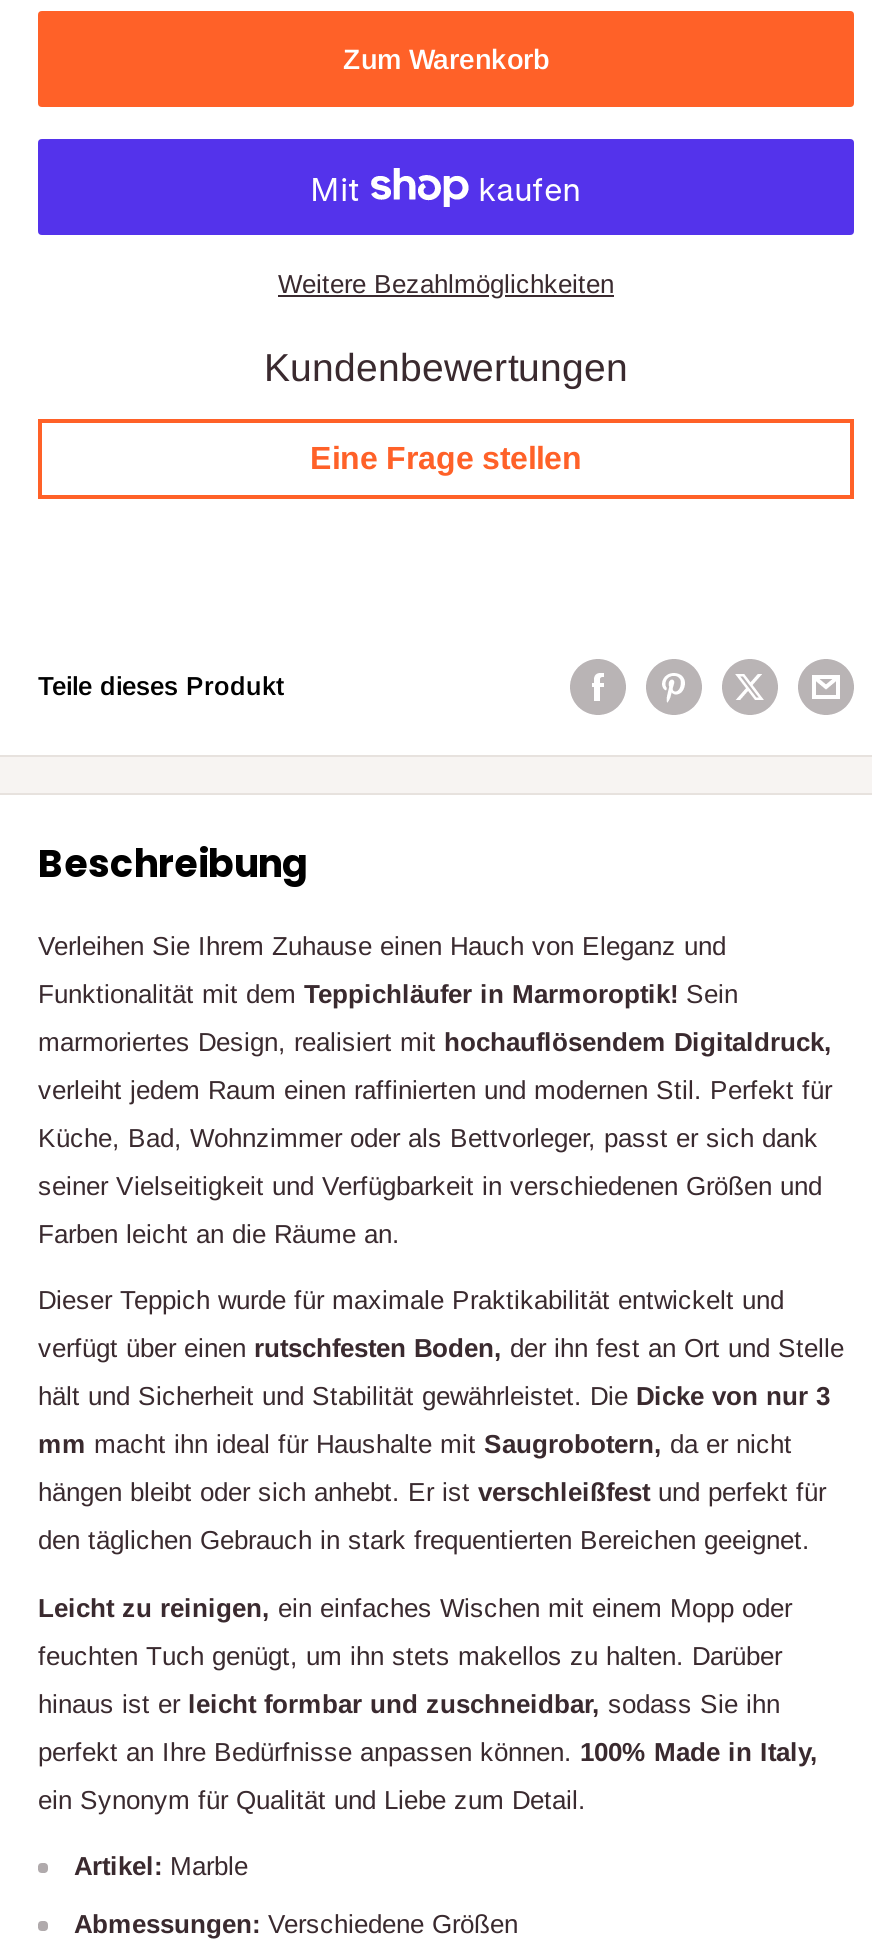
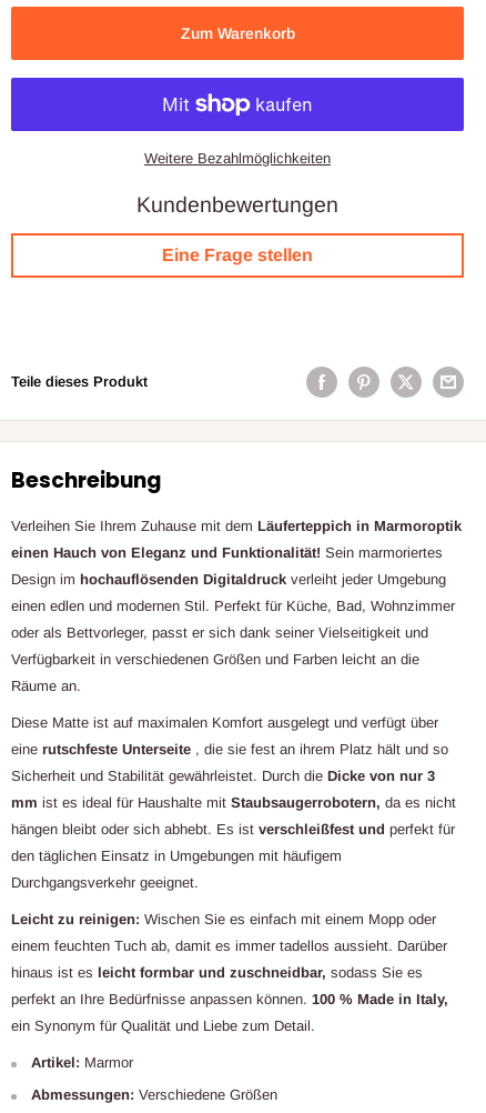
[38,932,844,1766] Verleihen Sie Ihrem Zuhause einen Hauch von Eleganz und | Funktionalität mit dem Teppichläufer in Marmoroptik! Sein | marmoriertes Design, realisiert mit hochauflösendem Digitaldruck, | verleiht jedem Raum einen raffinierten und modernen Stil. Perfekt für | Küche, Bad, Wohnzimmer oder als Bettvorleger, passt er sich dank | seiner Vielseitigkeit und Verfügbarkeit in verschiedenen Größen und | Farben leicht an die Räume an. | Dieser Teppich wurde für maximale Praktikabilität entwickelt und | verfügt über einen rutschfesten Boden, der ihn fest an Ort und Stelle | hält und Sicherheit und Stabilität gewährleistet. Die Dicke von nur 3 | mm macht ihn ideal für Haushalte mit Saugrobotern, da er nicht | hängen bleibt oder sich anhebt. Er ist verschleißfest und perfekt für | den täglichen Gebrauch in stark frequentierten Bereichen geeignet. | Leicht zu reinigen, ein einfaches Wischen mit einem Mopp oder | feuchten Tuch genügt, um ihn stets makellos zu halten. Darüber | hinaus ist er leicht formbar und zuschneidbar, sodass Sie ihn | perfekt an Ihre Bedürfnisse anpassen können. 100% Made in Italy, -> [11,518,462,1008] Verleihen Sie Ihrem Zuhause mit dem Läuferteppich in Marmoroptik | einen Hauch von Eleganz und Funktionalität! Sein marmoriertes | Design im hochauflösenden Digitaldruck verleiht jeder Umgebung | einen edlen und modernen Stil. Perfekt für Küche, Bad, Wohnzimmer | oder als Bettvorleger, passt er sich dank seiner Vielseitigkeit und | Verfügbarkeit in verschiedenen Größen und Farben leicht an die | Räume an. | Diese Matte ist auf maximalen Komfort ausgelegt und verfügt über | eine rutschfeste Unterseite, die sie fest an ihrem Platz hält und so | Sicherheit und Stabilität gewährleistet. Durch die Dicke von nur 3 | mm ist es ideal für Haushalte mit Staubsaugerrobotern, da es nicht | hängen bleibt oder sich abhebt. Es ist verschleißfest und perfekt für | den täglichen Einsatz in Umgebungen mit häufigem | Durchgangsverkehr geeignet. | Leicht zu reinigen: Wischen Sie es einfach mit einem Mopp oder | einem feuchten Tuch ab, damit es immer tadellos aussieht. Darüber | hinaus ist es leicht formbar und zuschneidbar, sodass Sie es | perfekt an Ihre Bedürfnisse anpassen können. 100 % Made in Italy,
[74,1850,248,1880] Artikel: Marble -> [31,1054,133,1071] Artikel: Marmor

